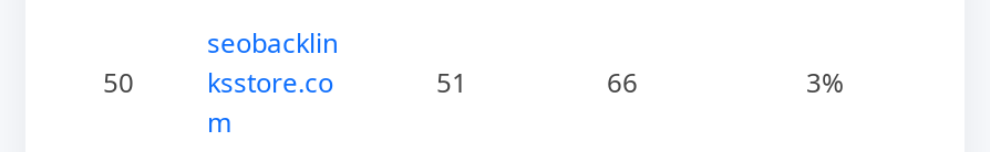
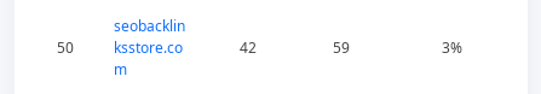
[436,64,467,101] 51 -> [239,37,256,58] 42
[607,64,638,101] 66 -> [332,37,349,58] 59

